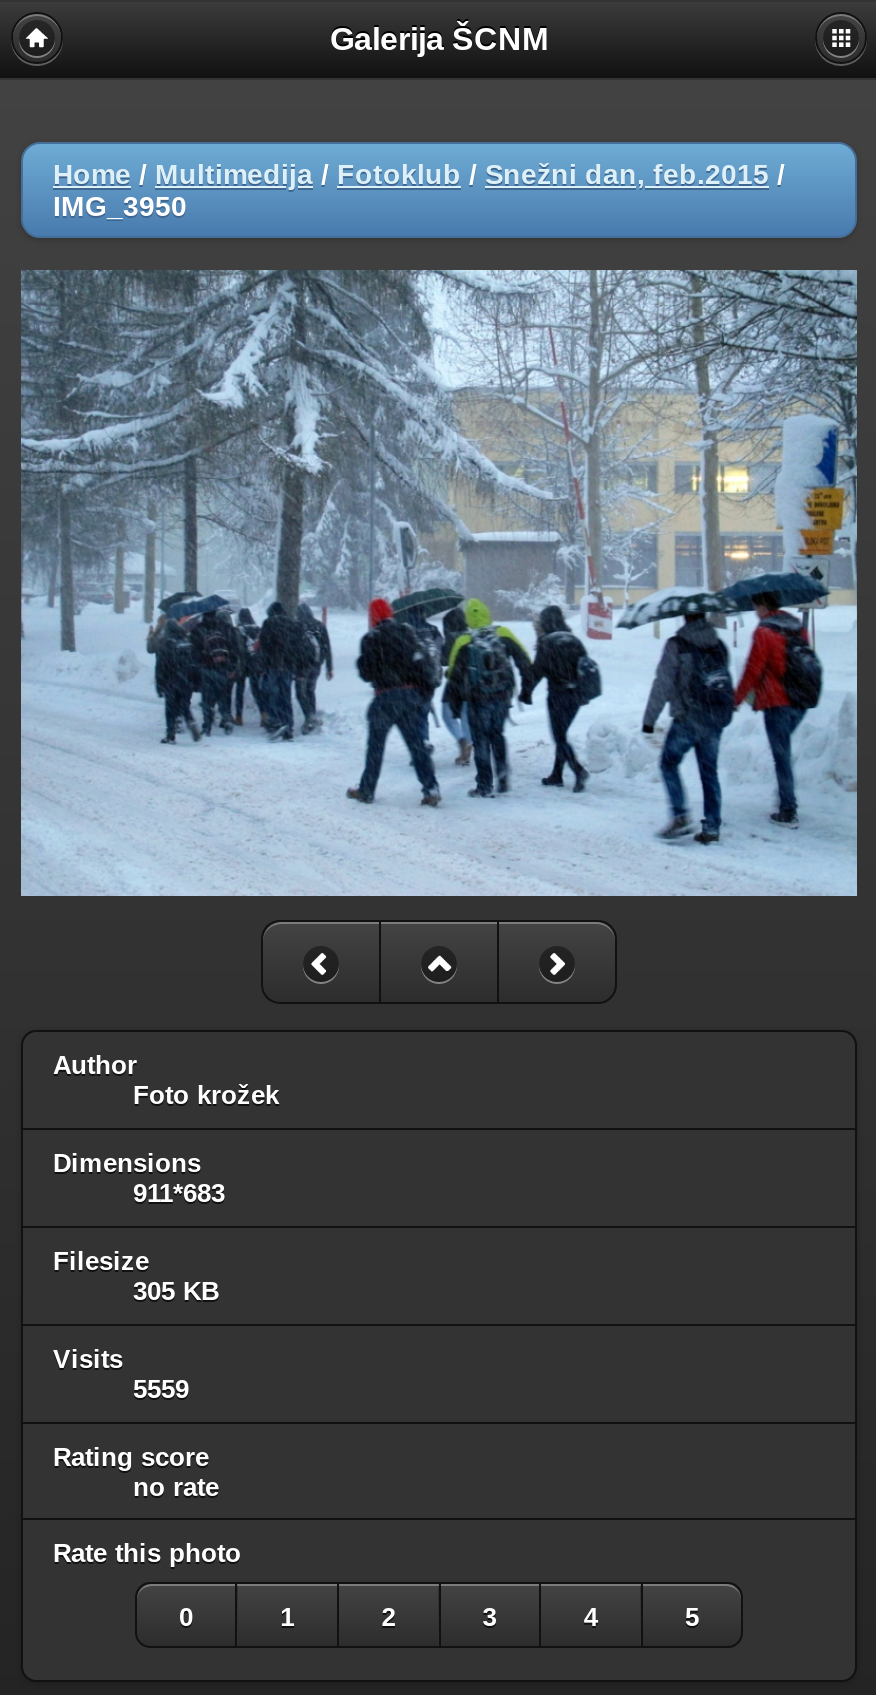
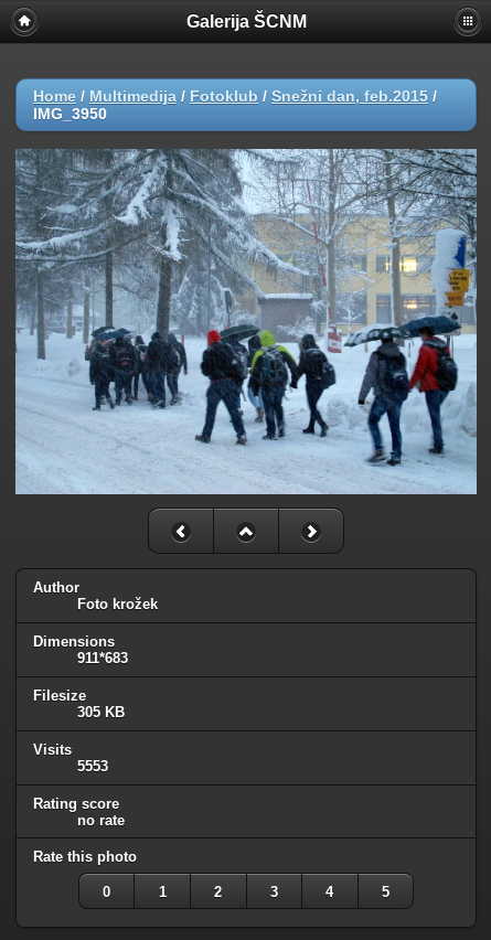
[133,1373,189,1403] 5559 -> [77,758,108,774] 5553

